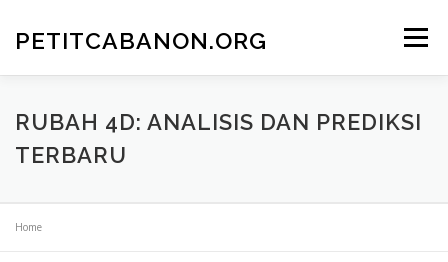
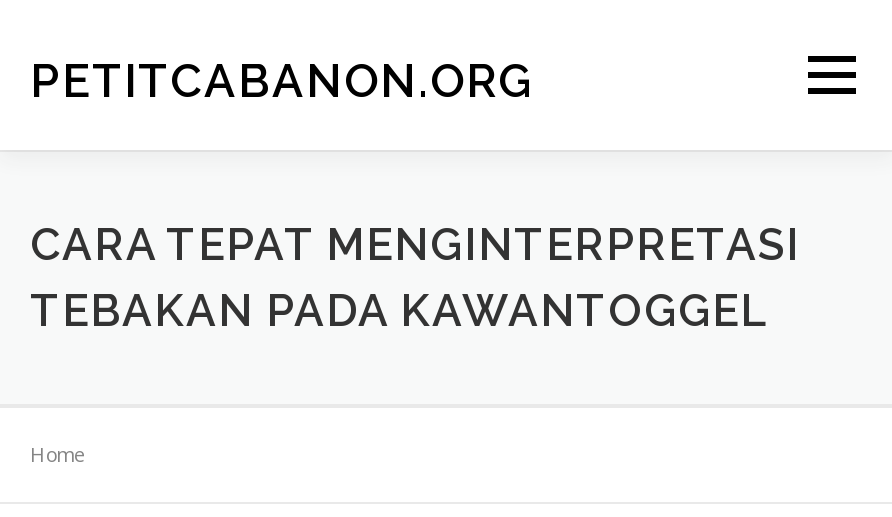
[15,109,422,168] RUBAH 4D: ANALISIS DAN PREDIKSI | TERBARU -> [30,218,800,336] CARA TEPAT MENGINTERPRETASI | TEBAKAN PADA KAWANTOGGEL

